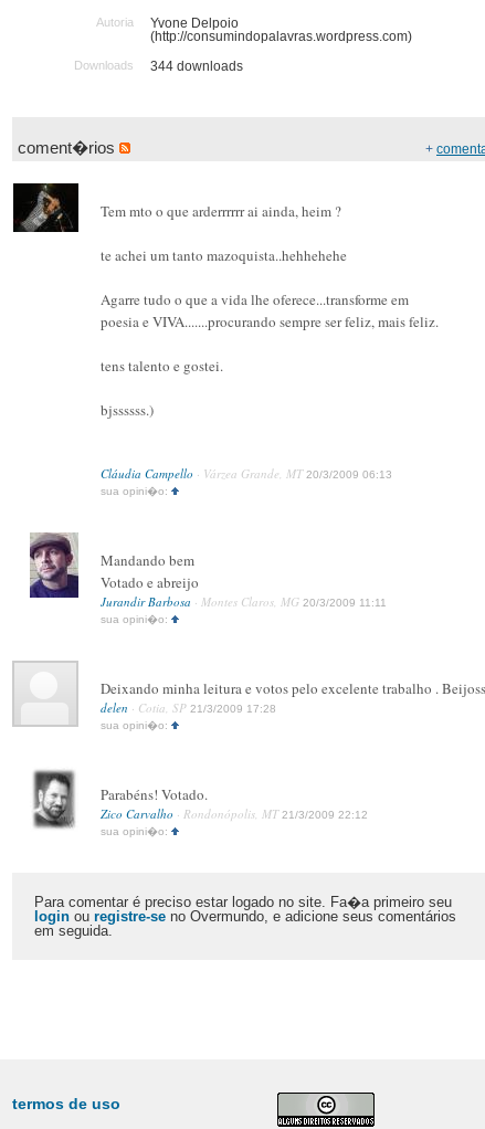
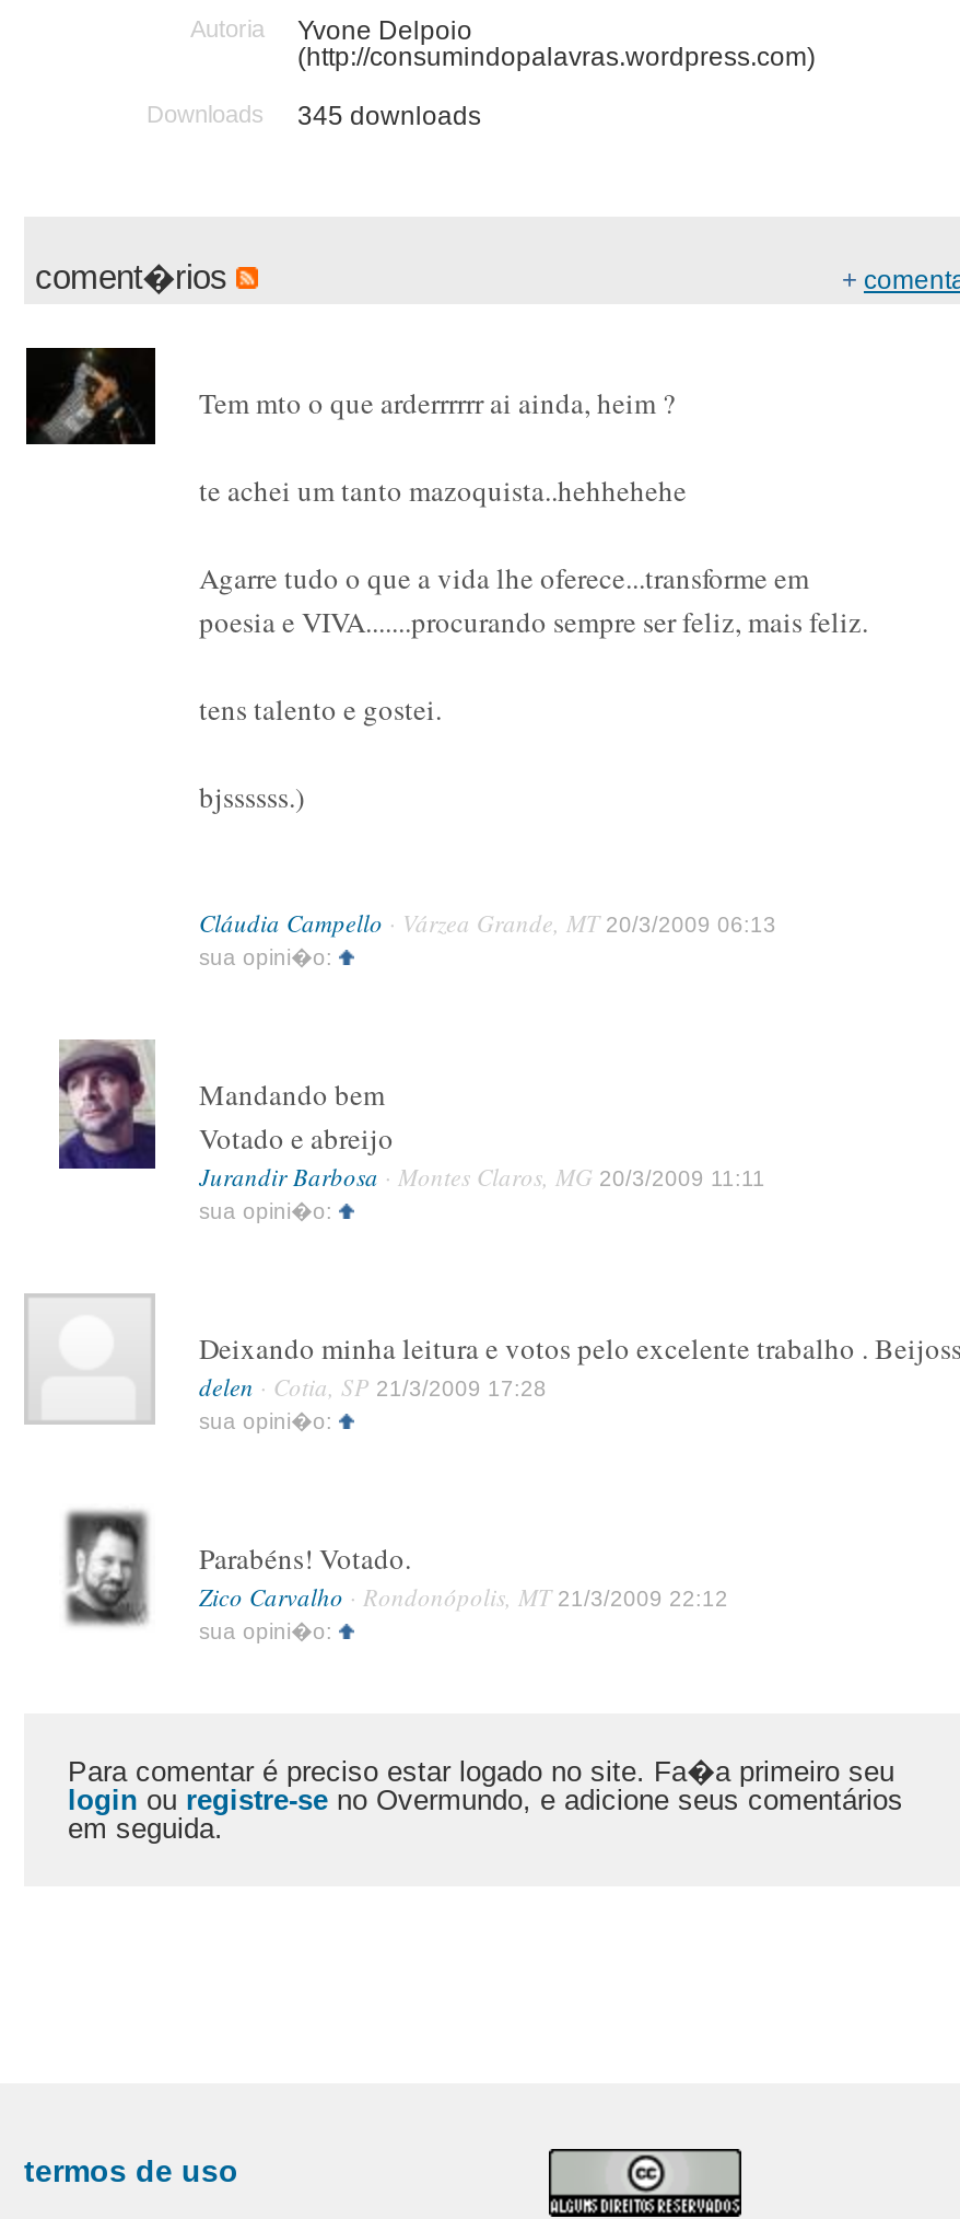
[74,59,243,74] Downloads 344 downloads -> [147,101,481,131] Downloads 345 downloads

